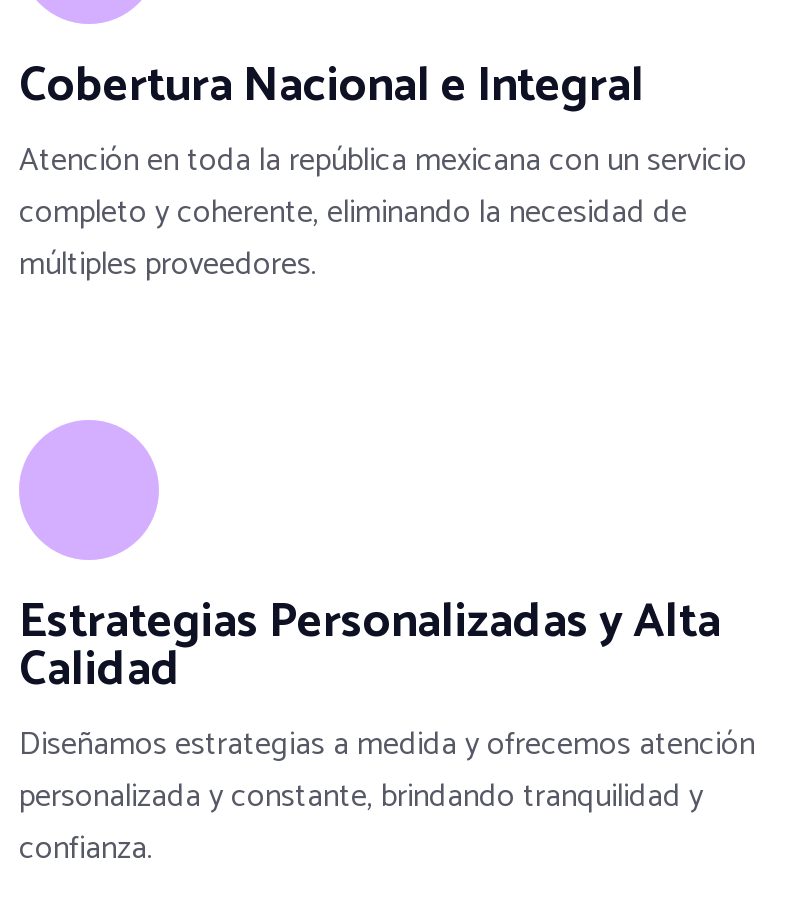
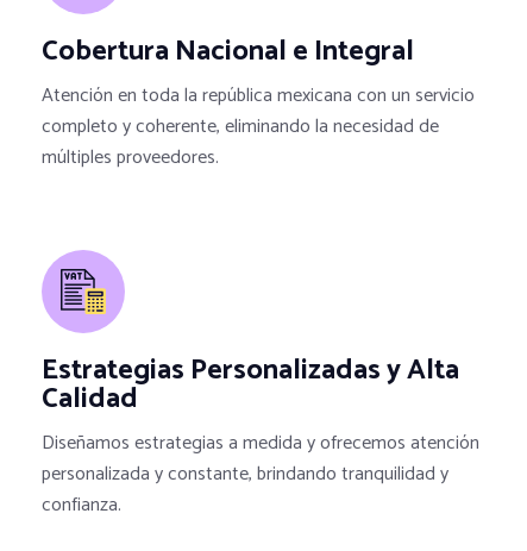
none -> [59,268,107,315] [image]

